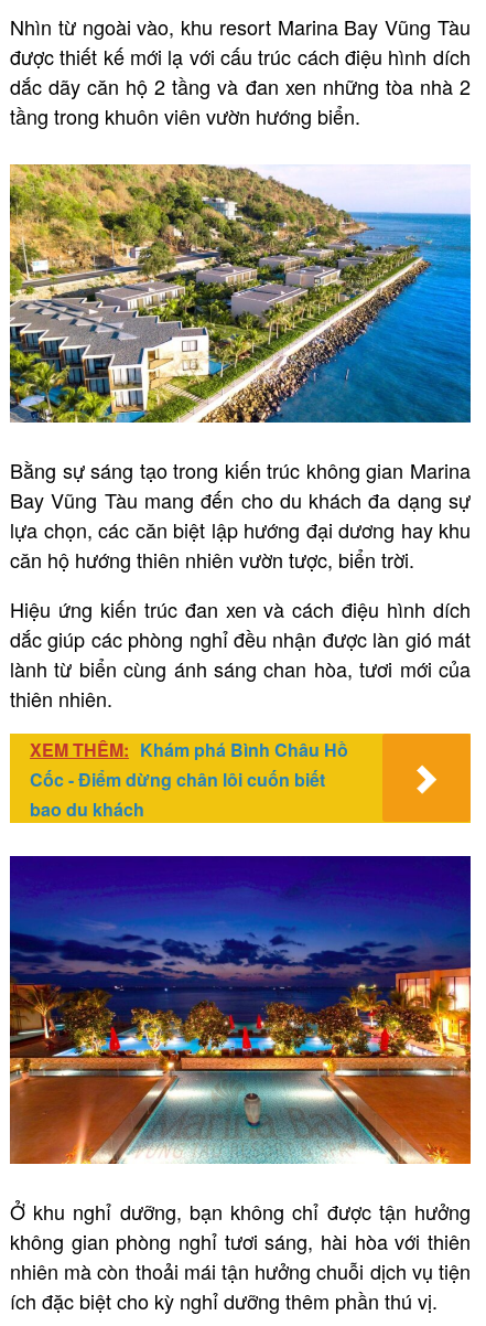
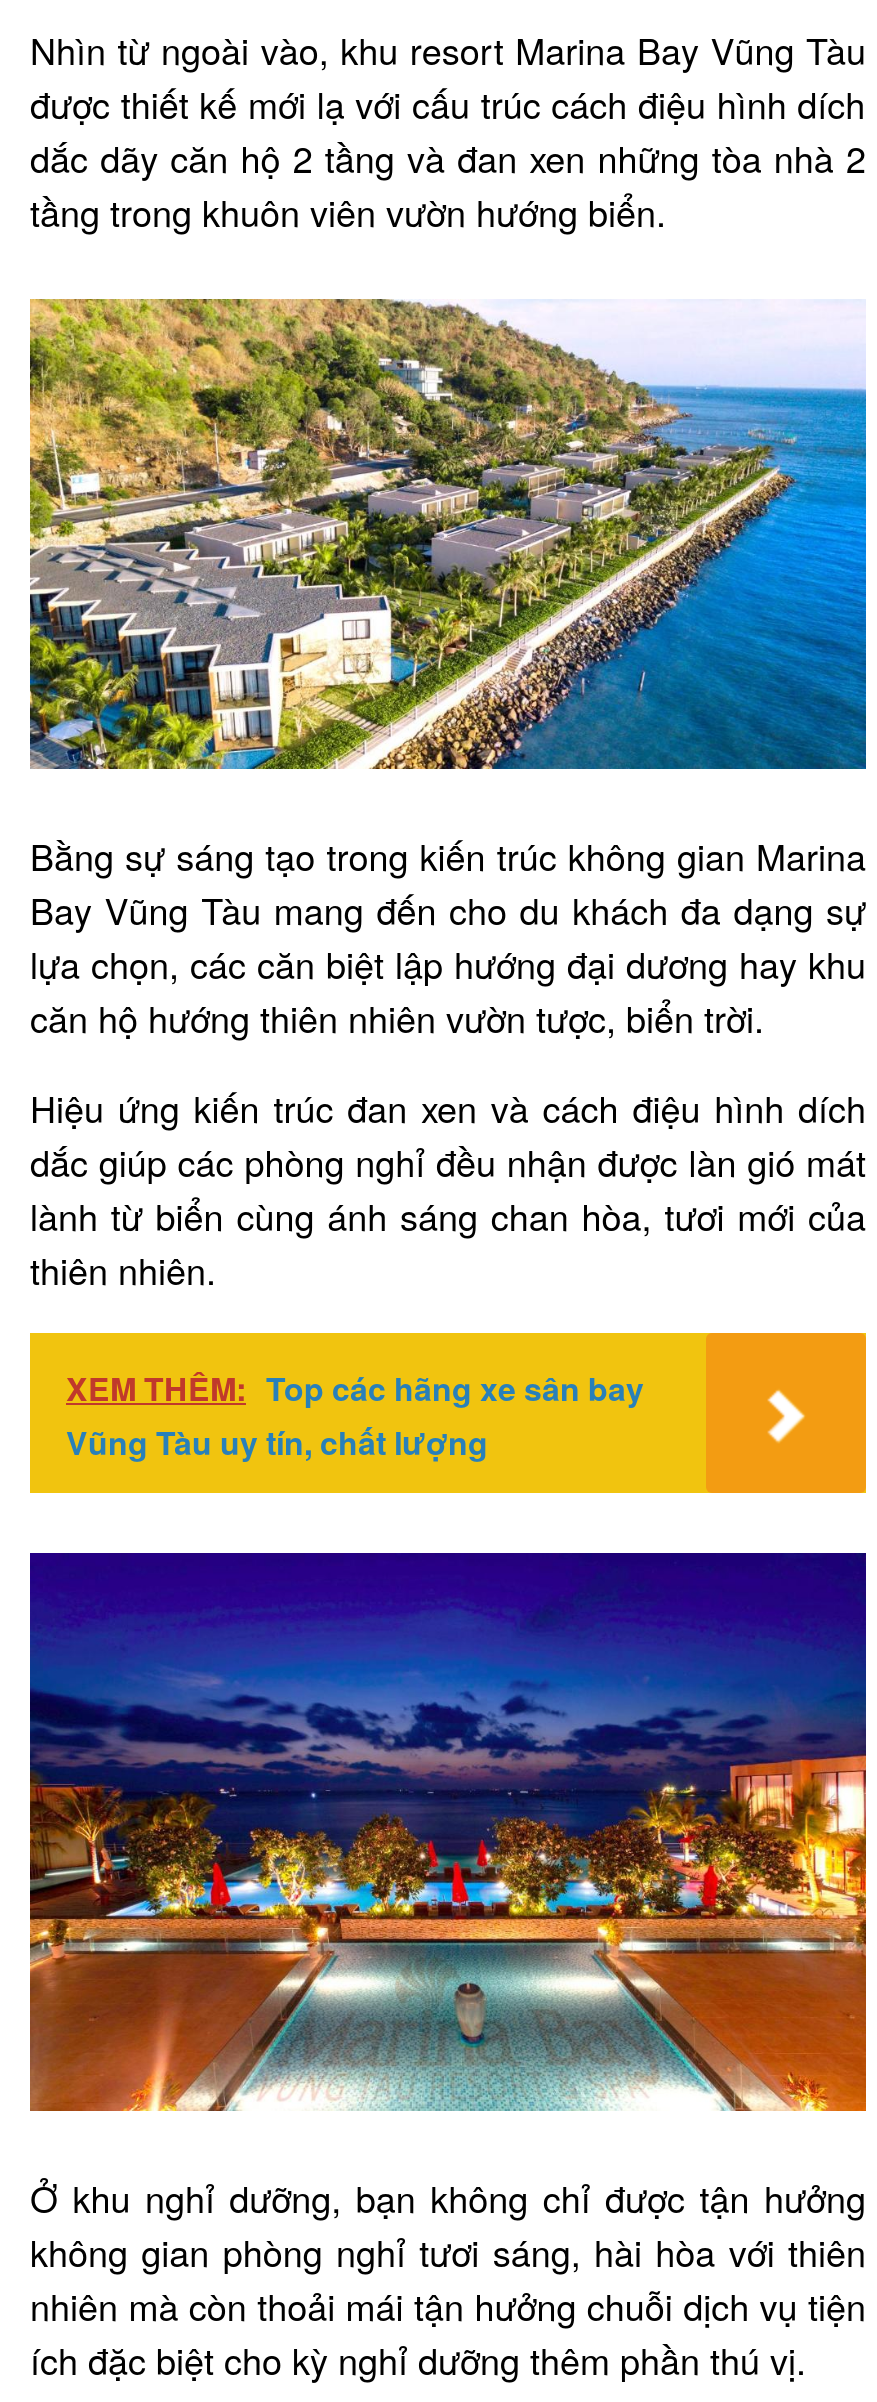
[30,737,348,822] XEM THÊM: Khám phá Bình Châu Hồ | Cốc - Điểm dừng chân lôi cuốn biết | bao du khách -> [66,1365,644,1465] XEM THÊM: Top các hãng xe sân bay | Vũng Tàu uy tín, chất lượng

